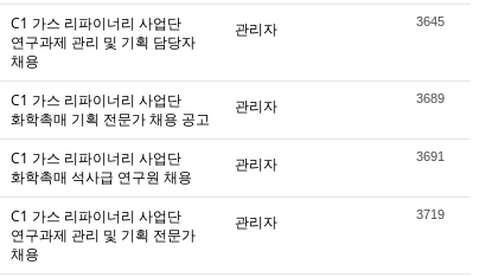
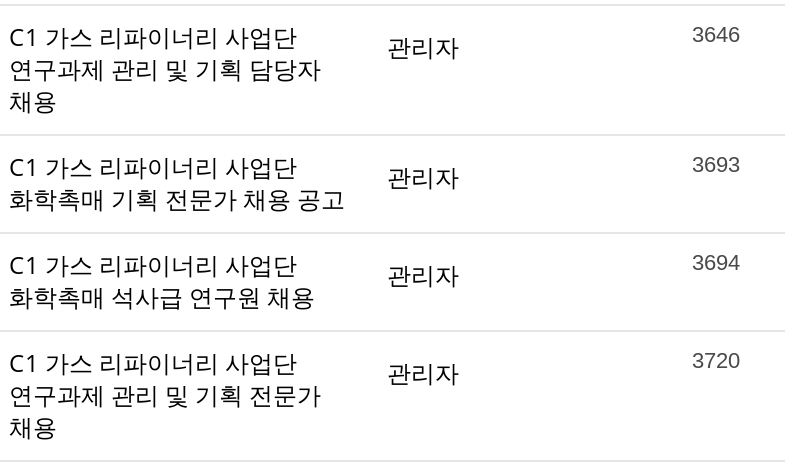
[416,15,444,29] 3645 -> [692,23,740,47] 3646
[416,92,444,106] 3689 -> [692,153,740,177] 3693
[416,150,444,164] 3691 -> [692,251,740,275] 3694
[416,208,444,222] 3719 -> [692,349,740,373] 3720

